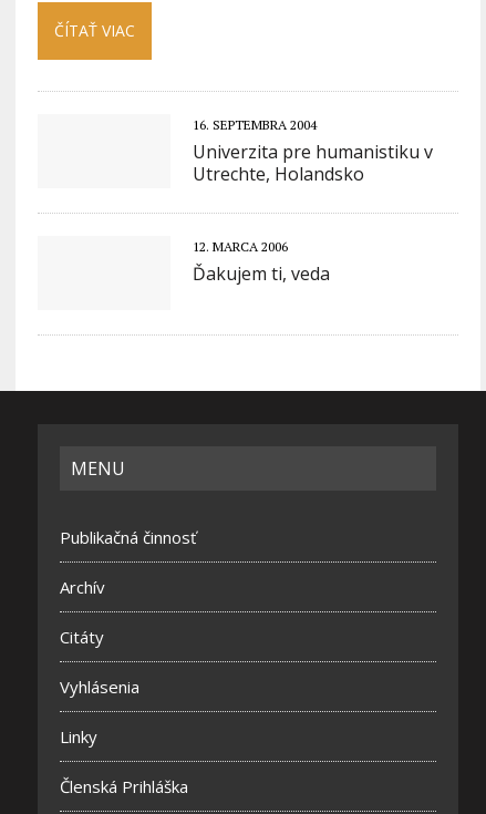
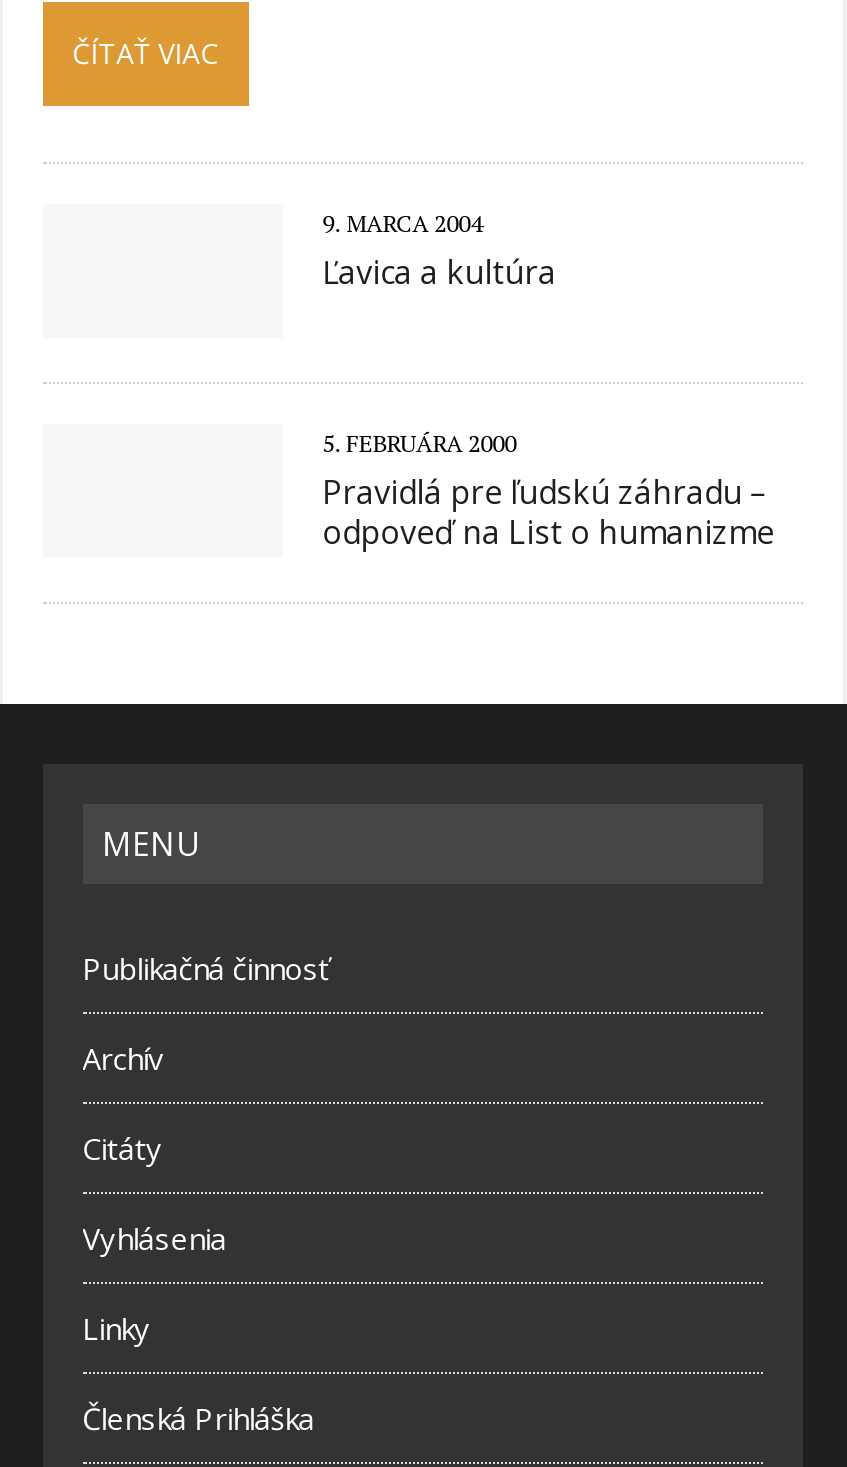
[192,116,432,186] 16. SEPTEMBRA 2004 | Univerzita pre humanistiku v | Utrechte, Holandsko -> [322,208,556,294] 9. MARCA 2004 | Ľavica a kultúra
[192,238,329,286] 12. MARCA 2006 | Ďakujem ti, veda -> [322,428,774,554] 5. FEBRUÁRA 2000 | Pravidlá pre ľudskú záhradu – | odpoveď na List o humanizme

